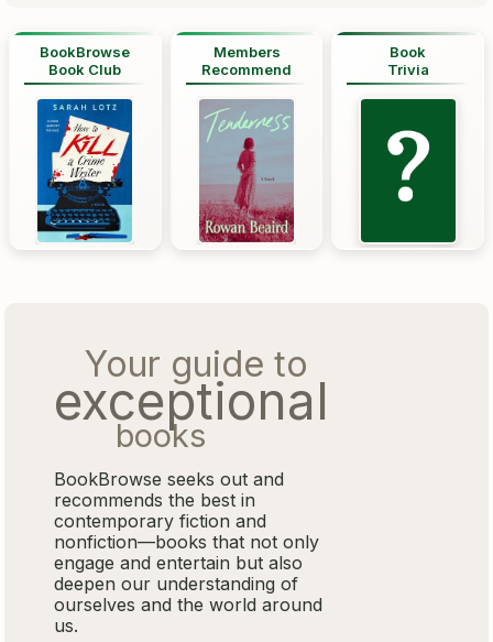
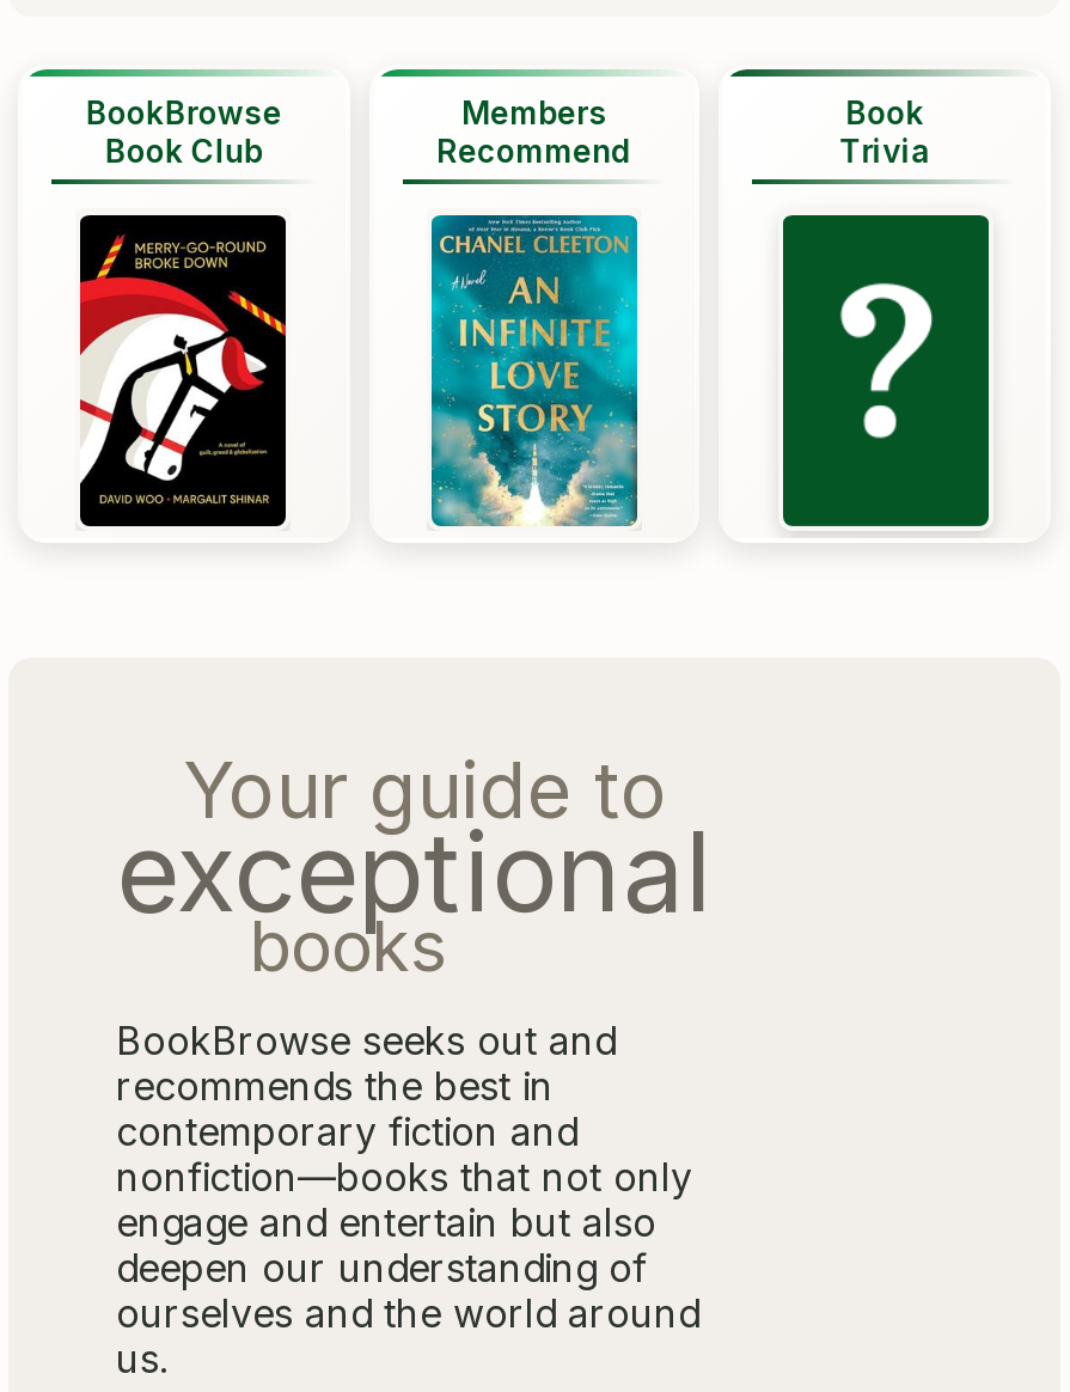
[36,98,133,242] [image] -> [78,213,288,529] [image]
[198,99,295,243] [image] -> [429,213,640,529] [image]

